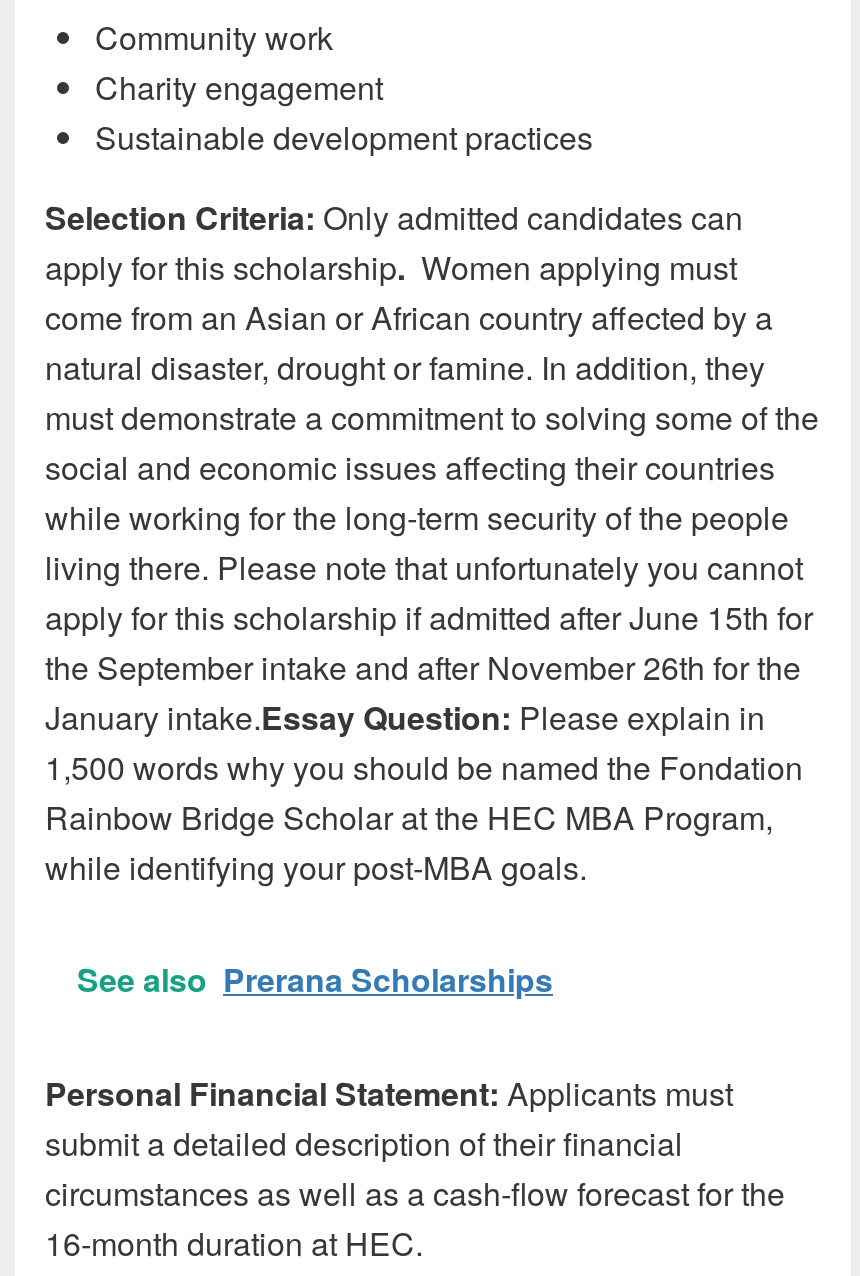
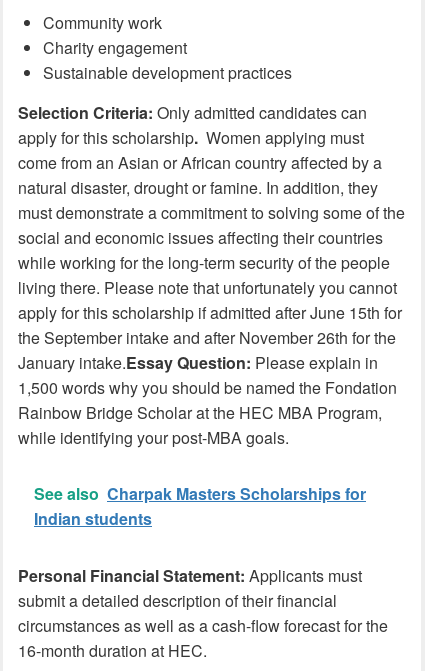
[77,956,553,1002] See also Prerana Scholarships -> [34,482,366,530] See also Charpak Masters Scholarships for | Indian students

